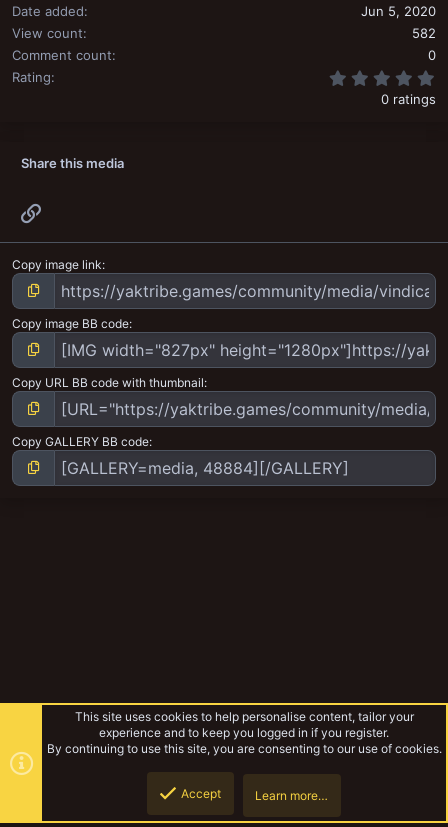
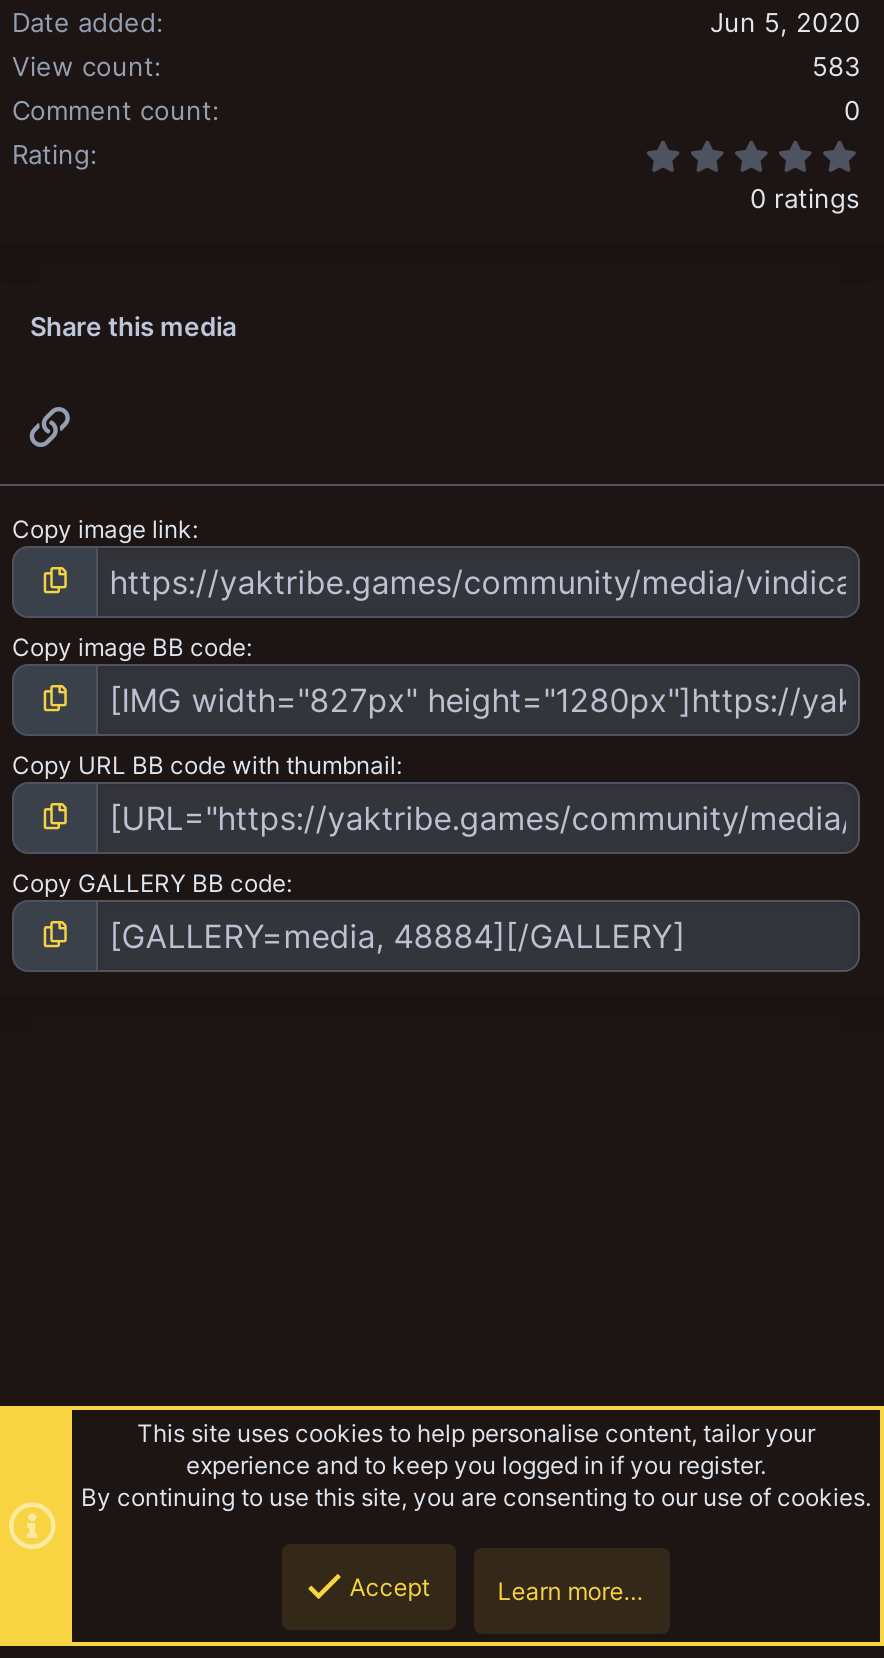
[412,25,436,41] 582 -> [812,51,860,83] 583

